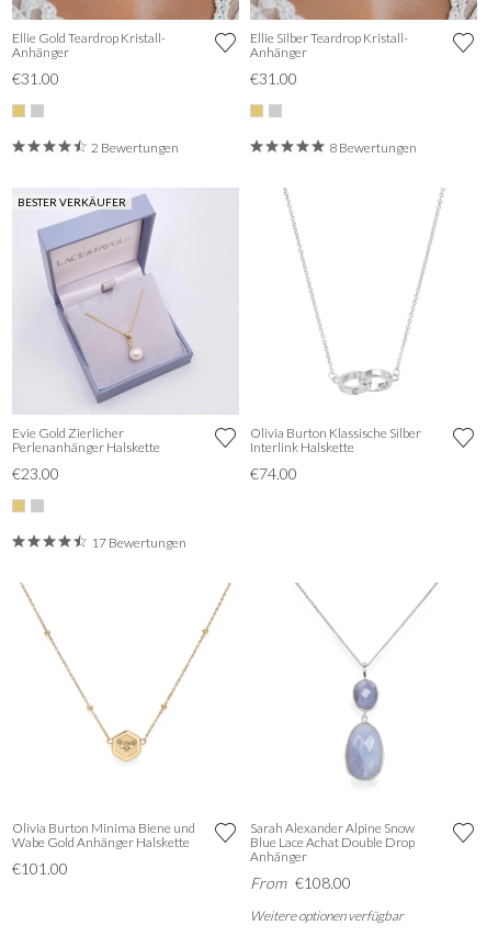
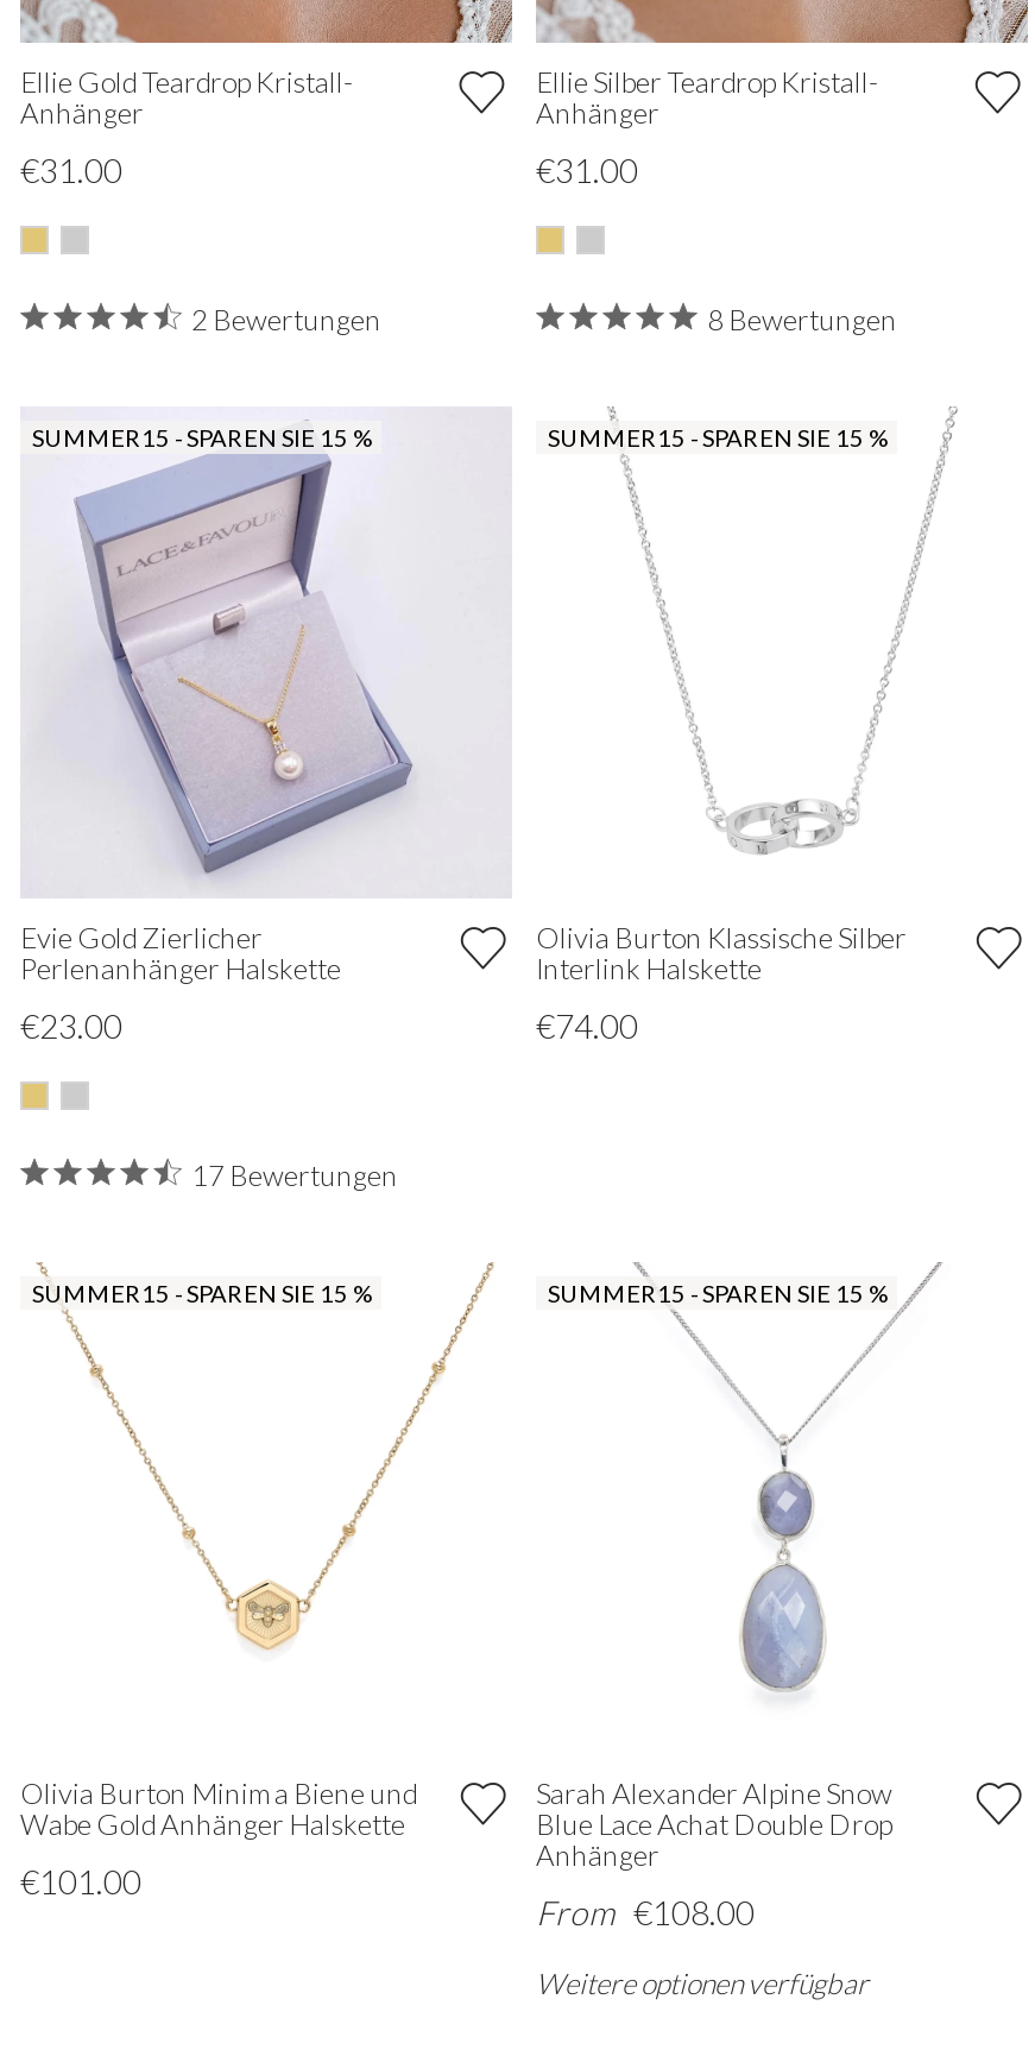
none -> [548,423,885,452] SUMMER15 - SPAREN SIE 15 %
[18,195,126,208] BESTER VERKÄUFER -> [32,423,370,452] SUMMER15 - SPAREN SIE 15 %
none -> [32,1279,370,1307] SUMMER15 - SPAREN SIE 15 %
none -> [548,1279,885,1307] SUMMER15 - SPAREN SIE 15 %

